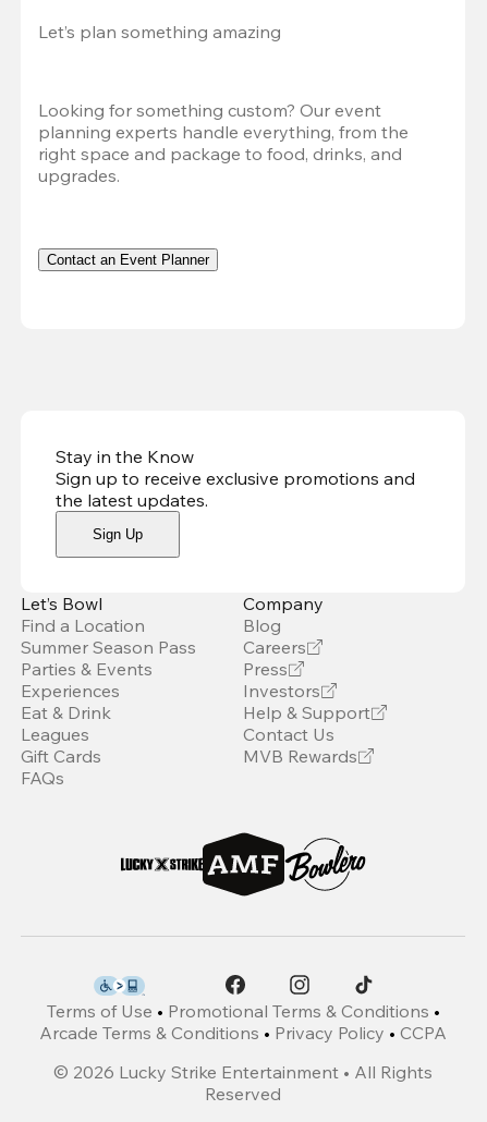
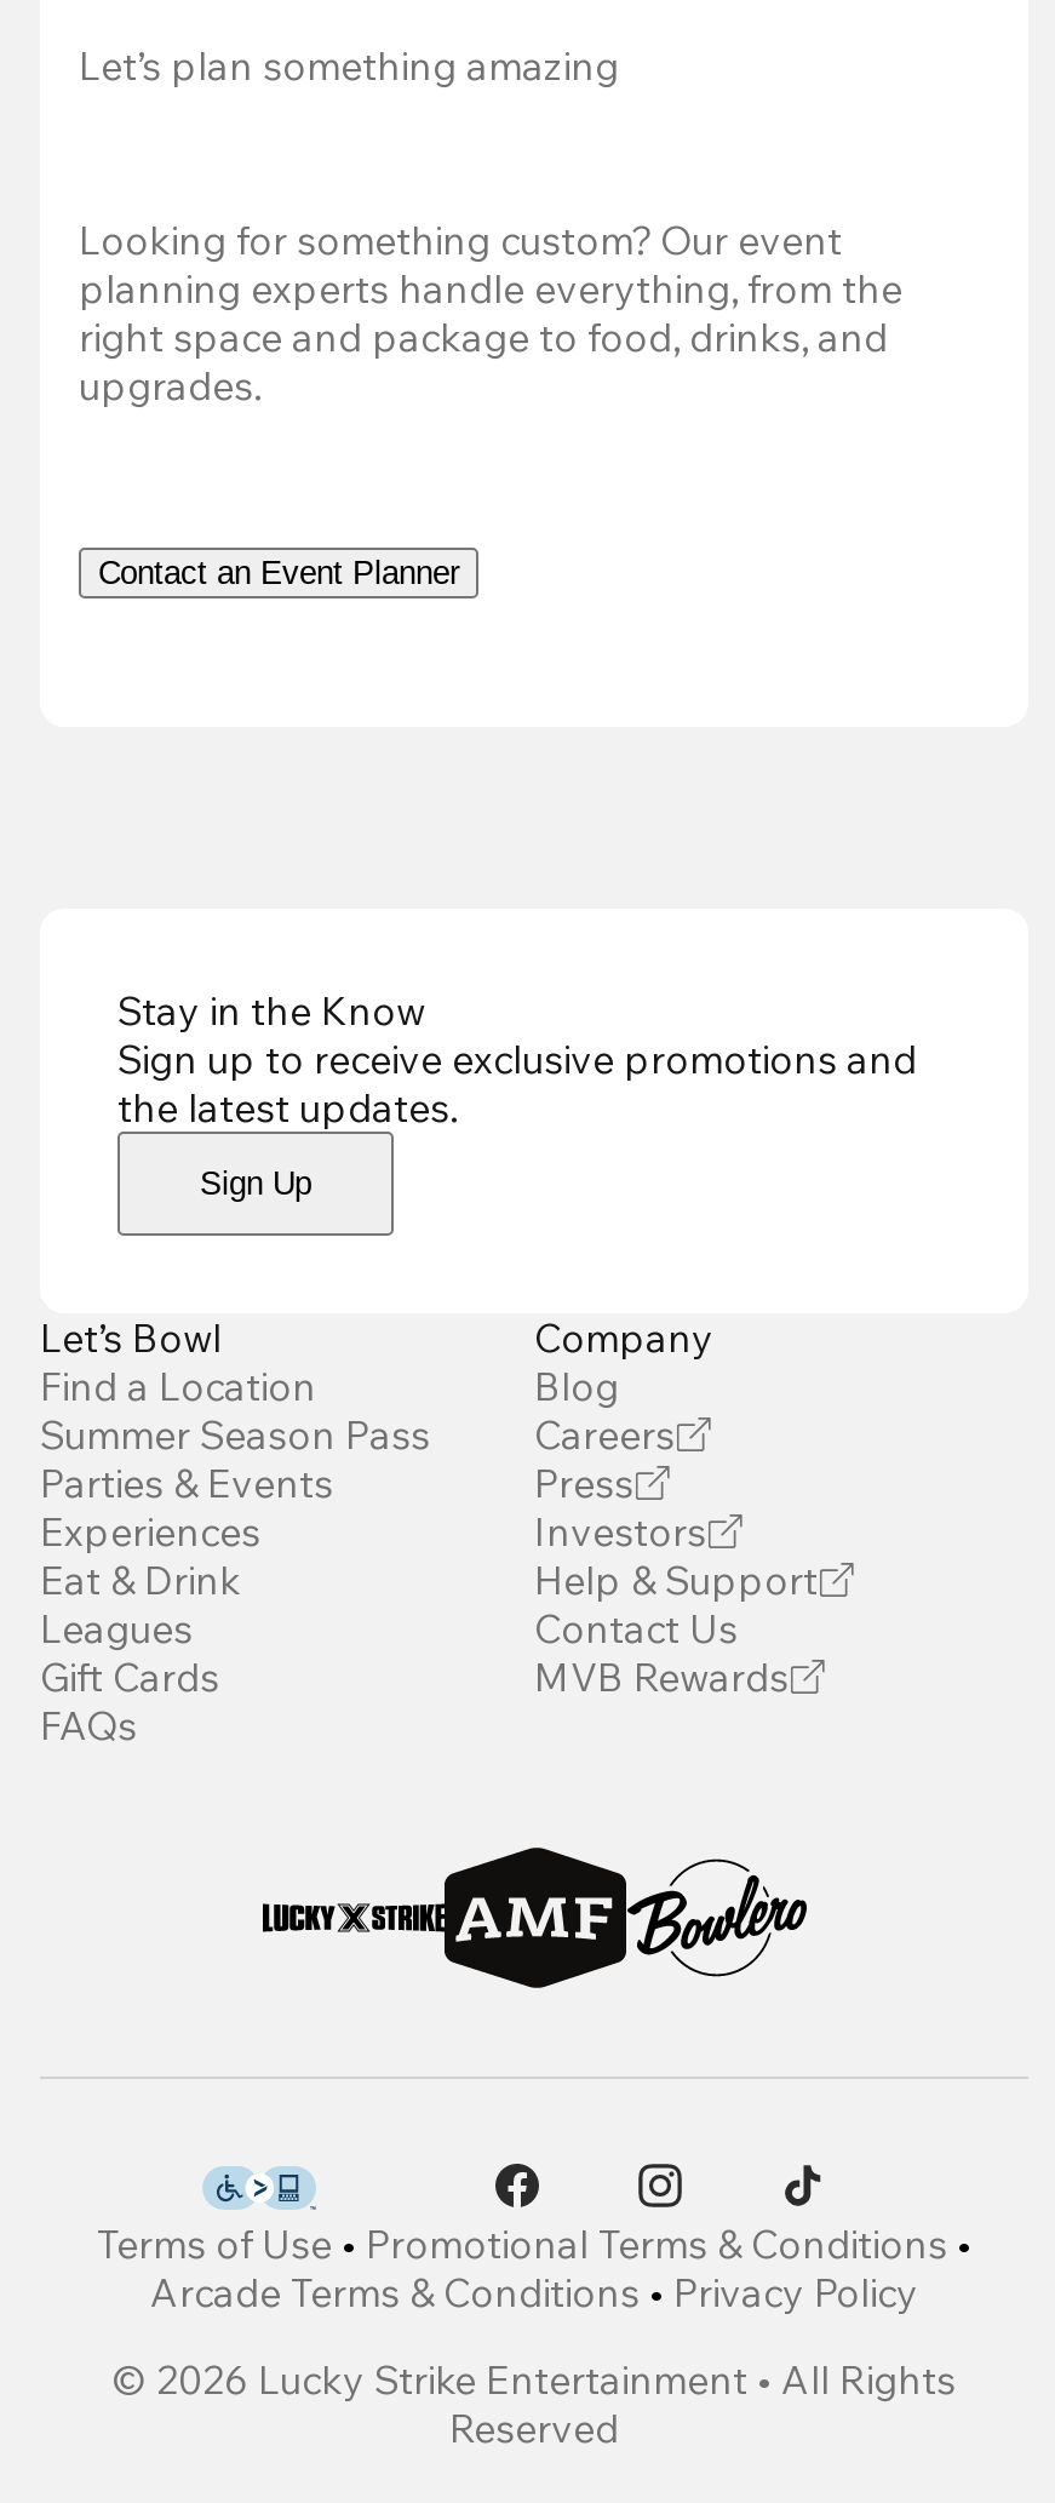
[39,1022,447,1044] Arcade Terms & Conditions • Privacy Policy • CCPA -> [150,2269,918,2317] Arcade Terms & Conditions • Privacy Policy

